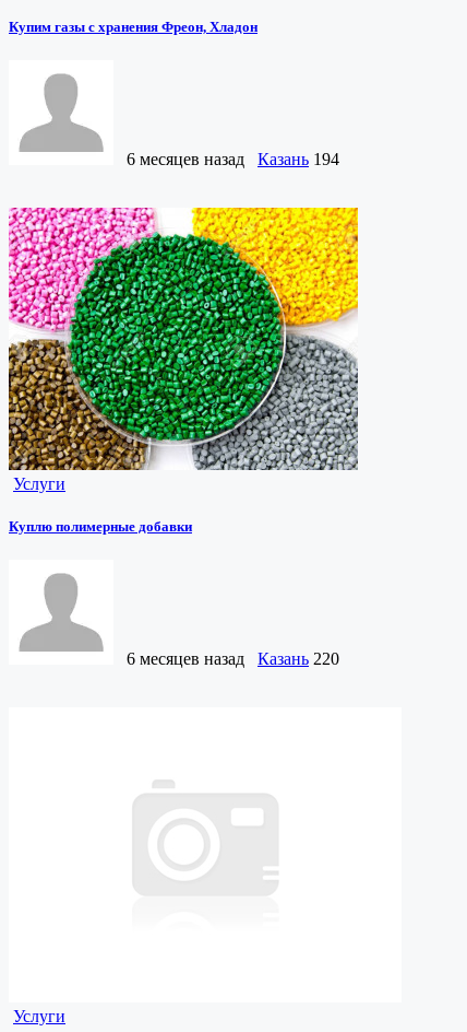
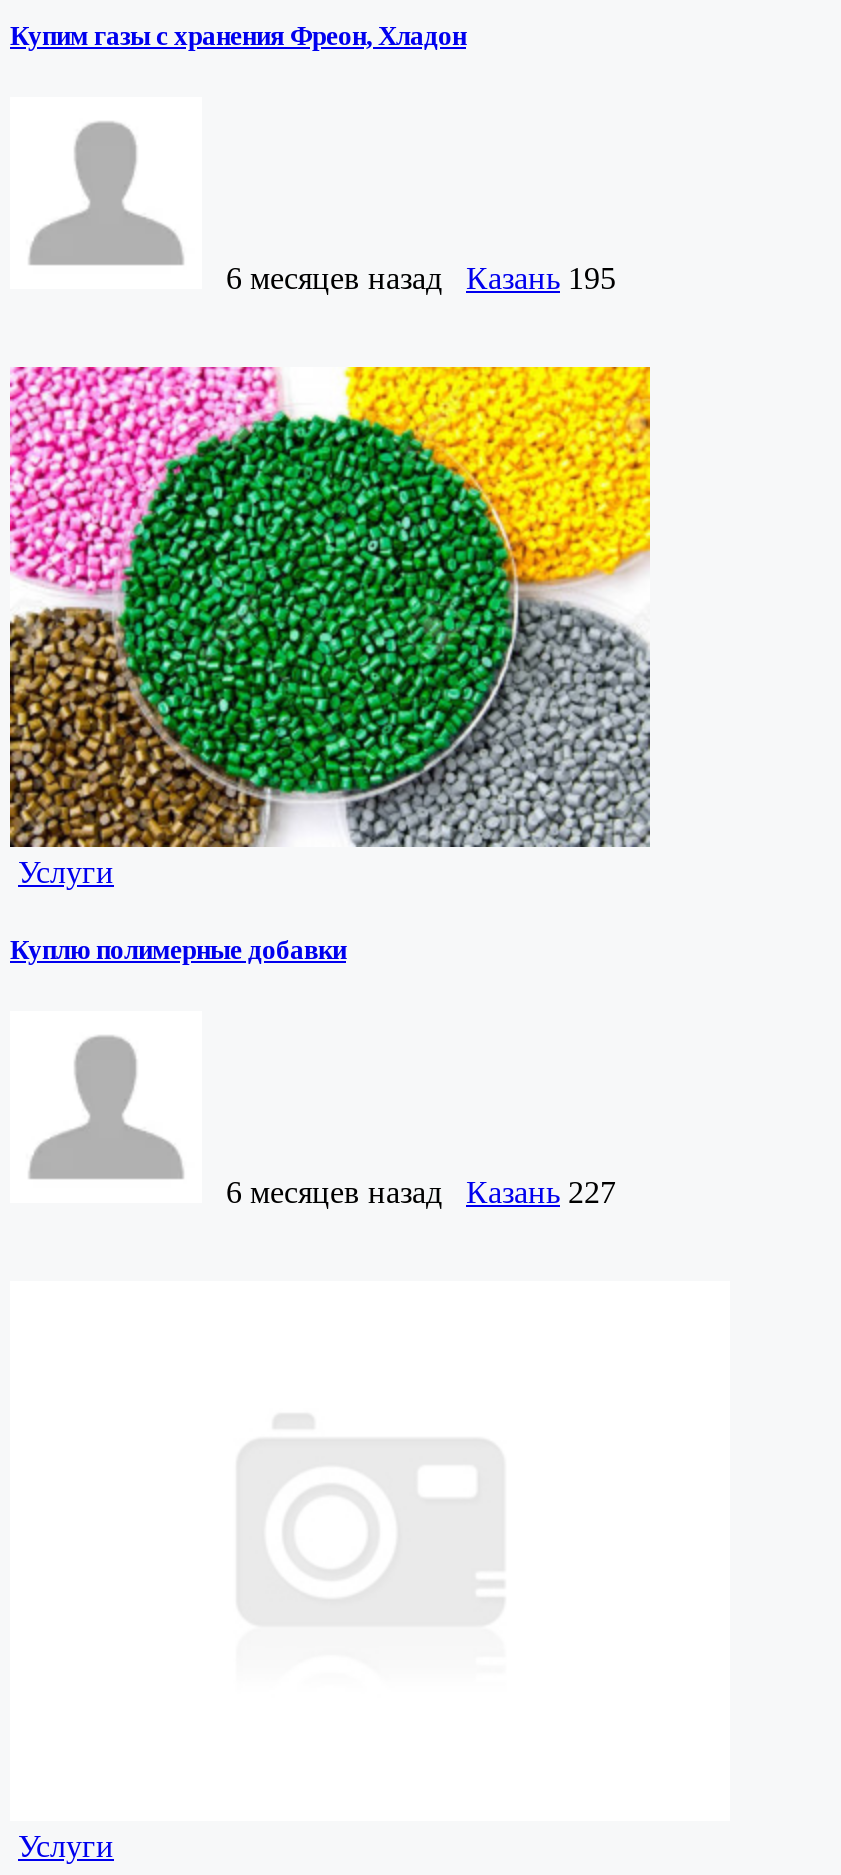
[127,150,339,168] 6 месяцев назад Казань 194 -> [226,261,616,295] 6 месяцев назад Казань 195
[127,649,339,668] 6 месяцев назад Казань 220 -> [226,1175,616,1209] 6 месяцев назад Казань 227

